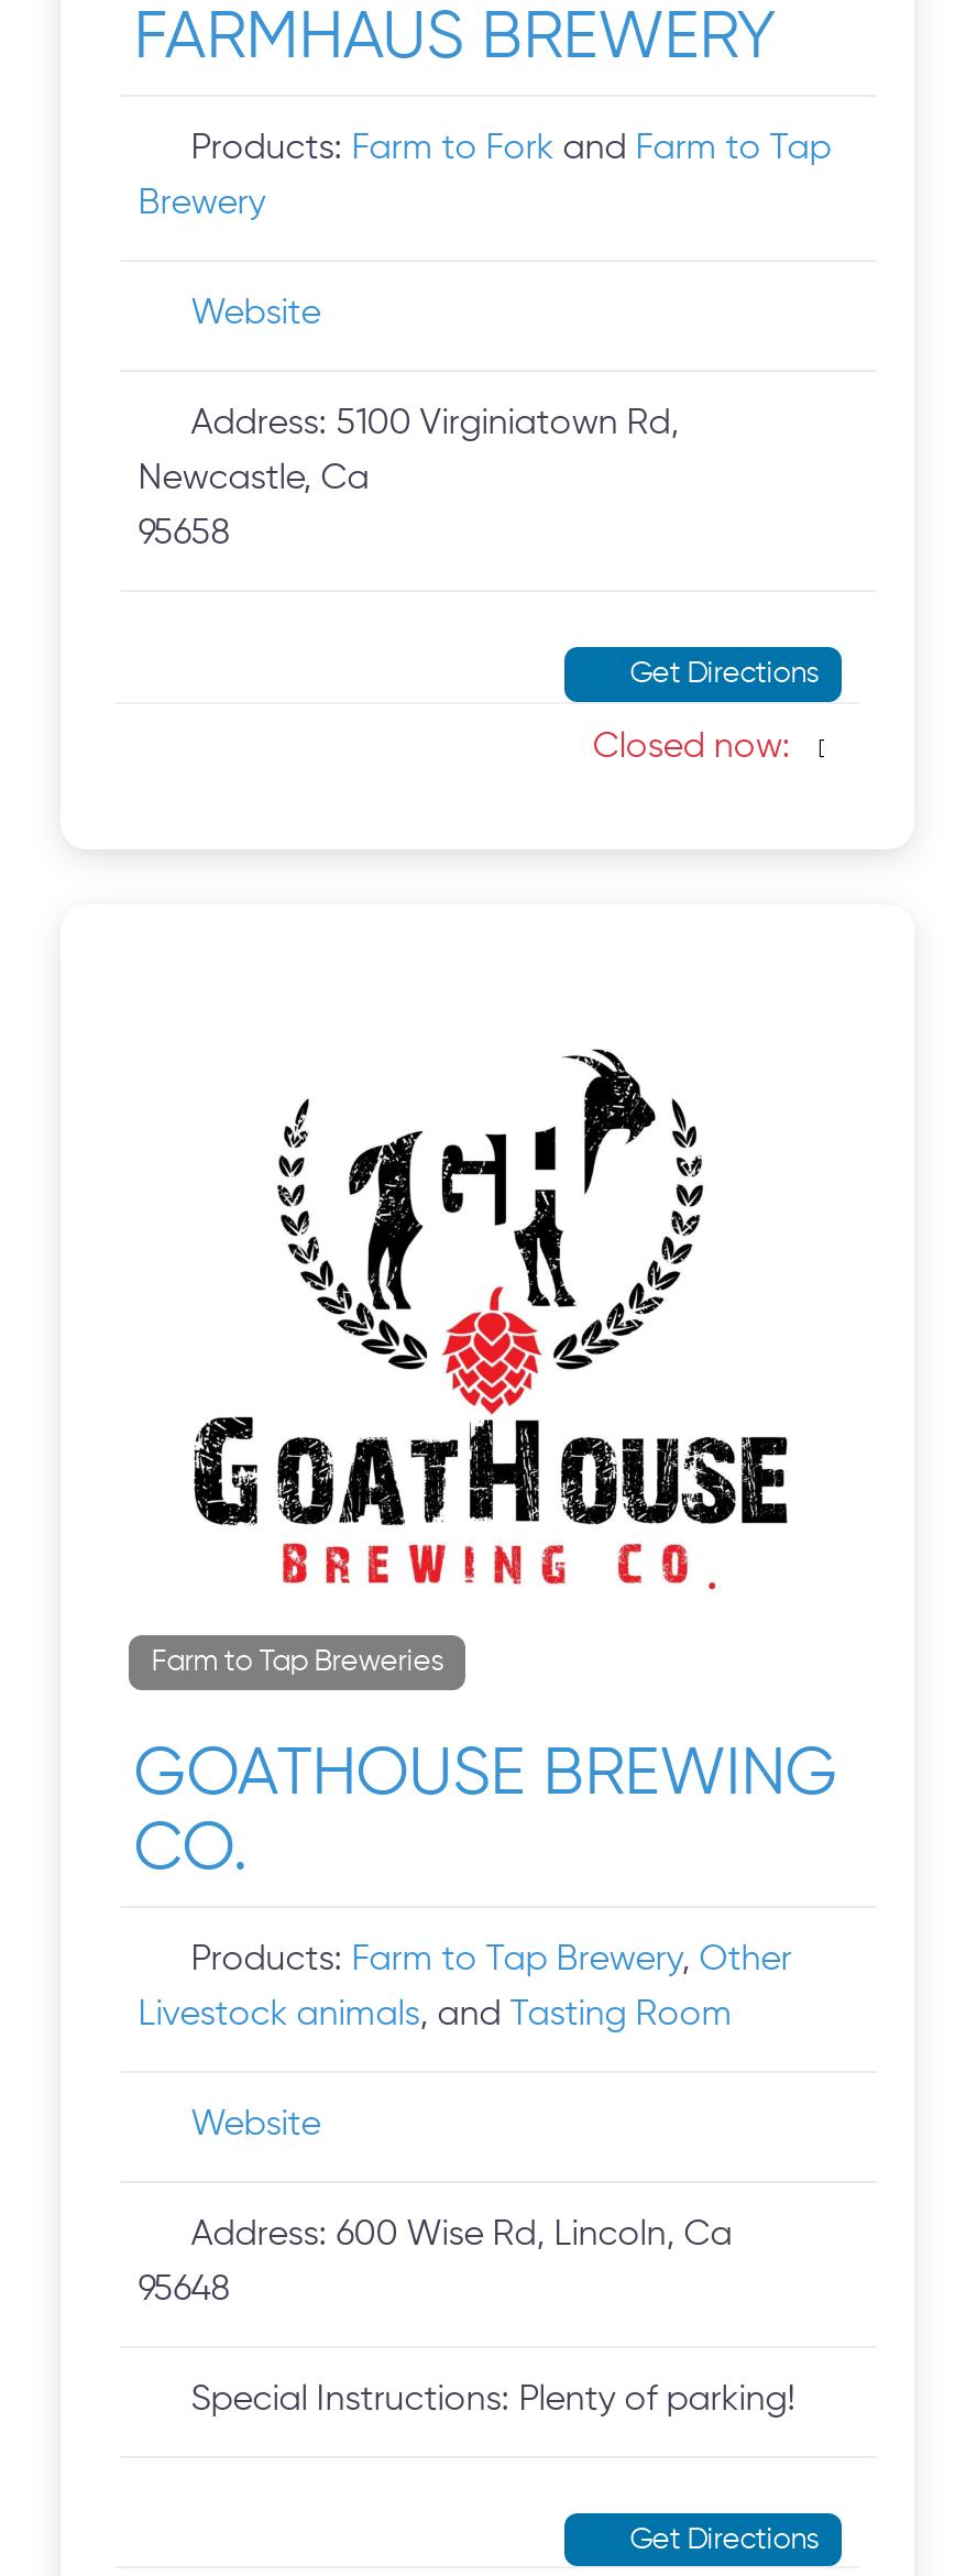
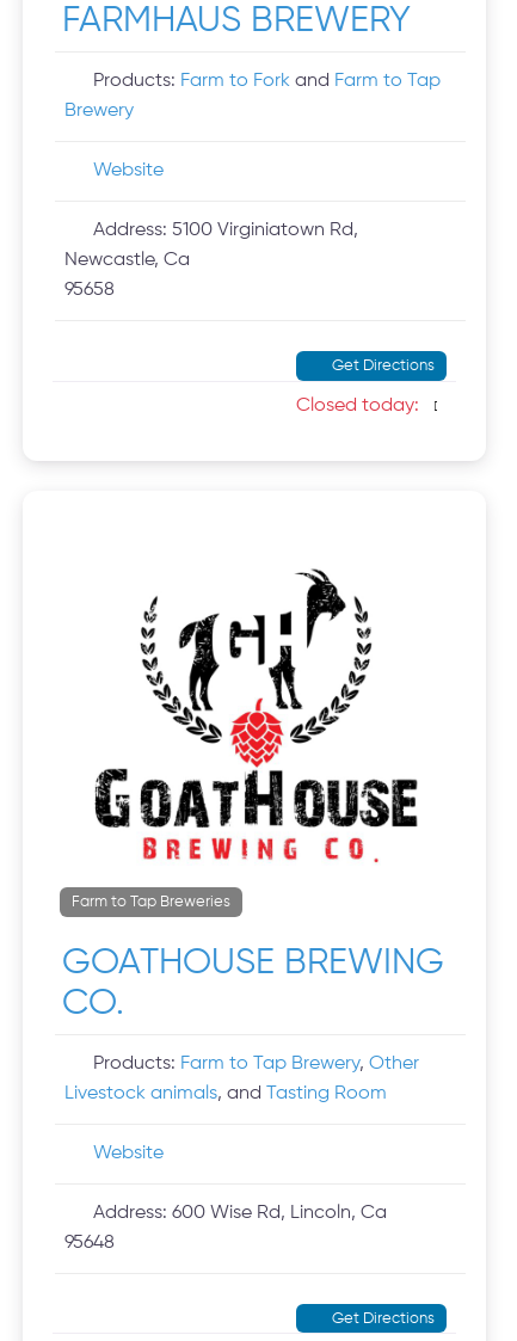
[593,731,799,766] Closed now: -> [296,397,424,416] Closed today:
[191,2383,796,2418] Special Instructions: Plenty of parking! -> none

